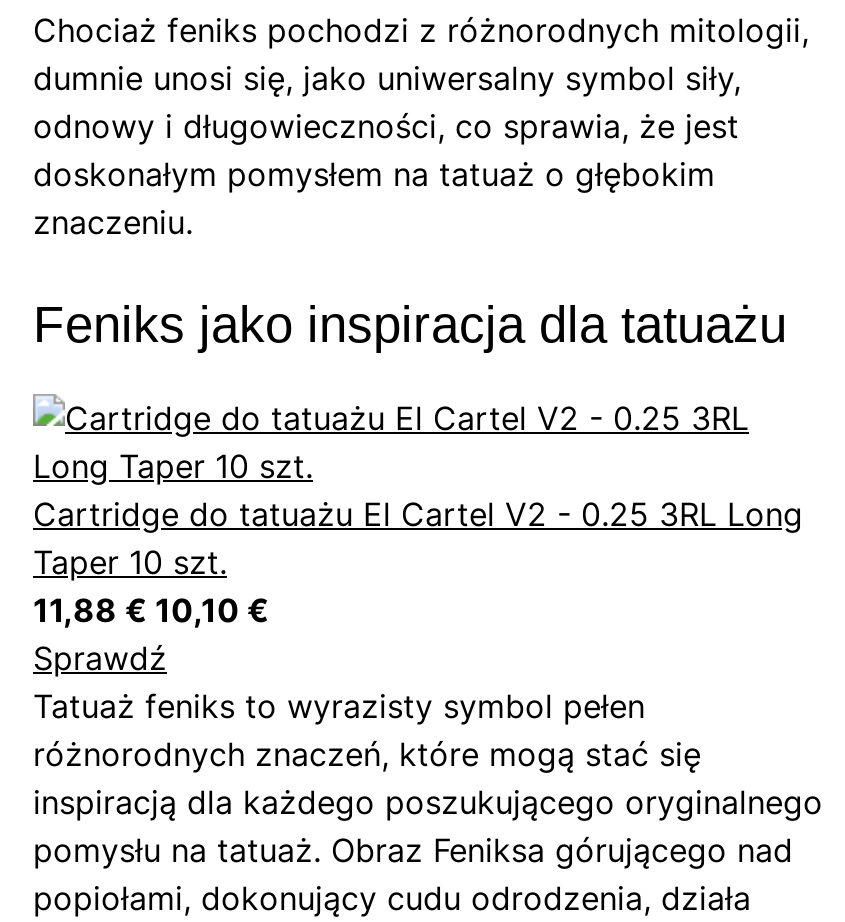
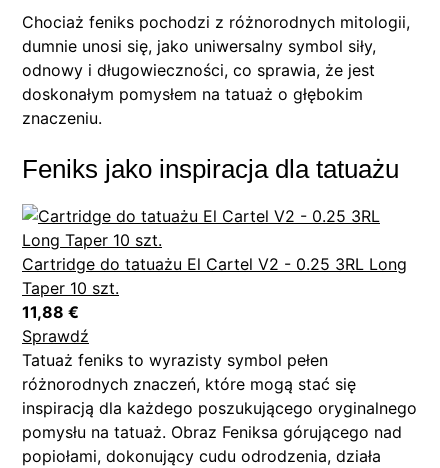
[33,590,269,630] 11,88 € 10,10 € -> [22,302,79,322] 11,88 €

